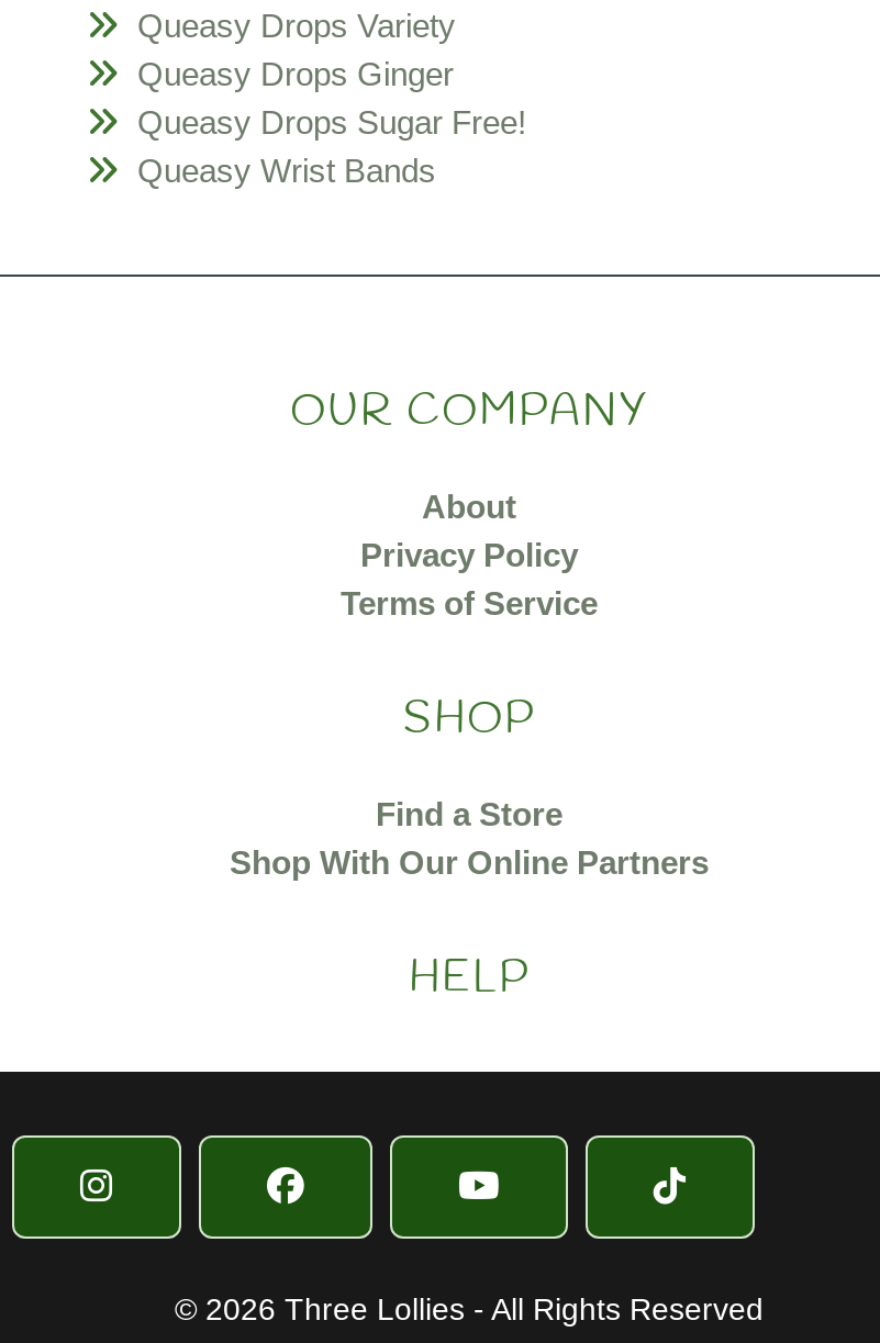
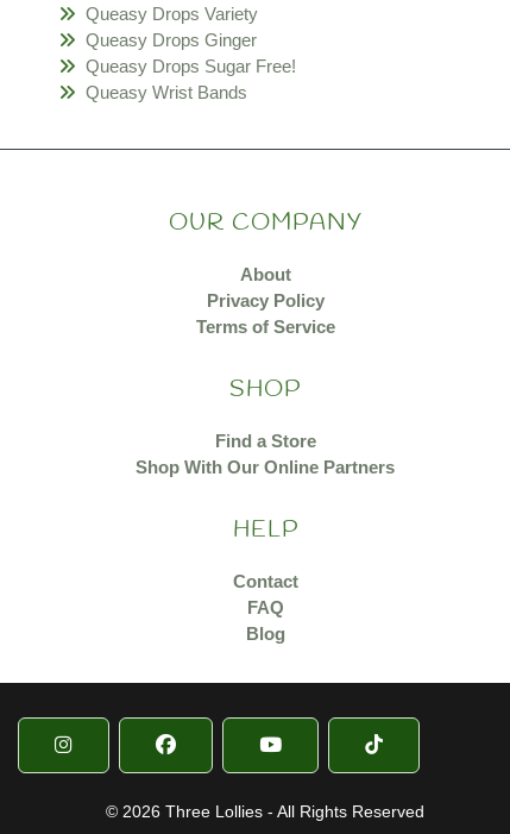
none -> [232,571,298,644] Contact | FAQ | Blog

